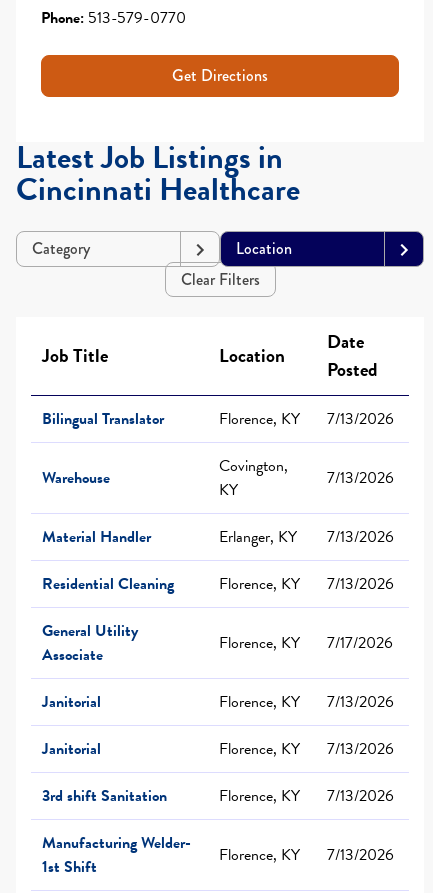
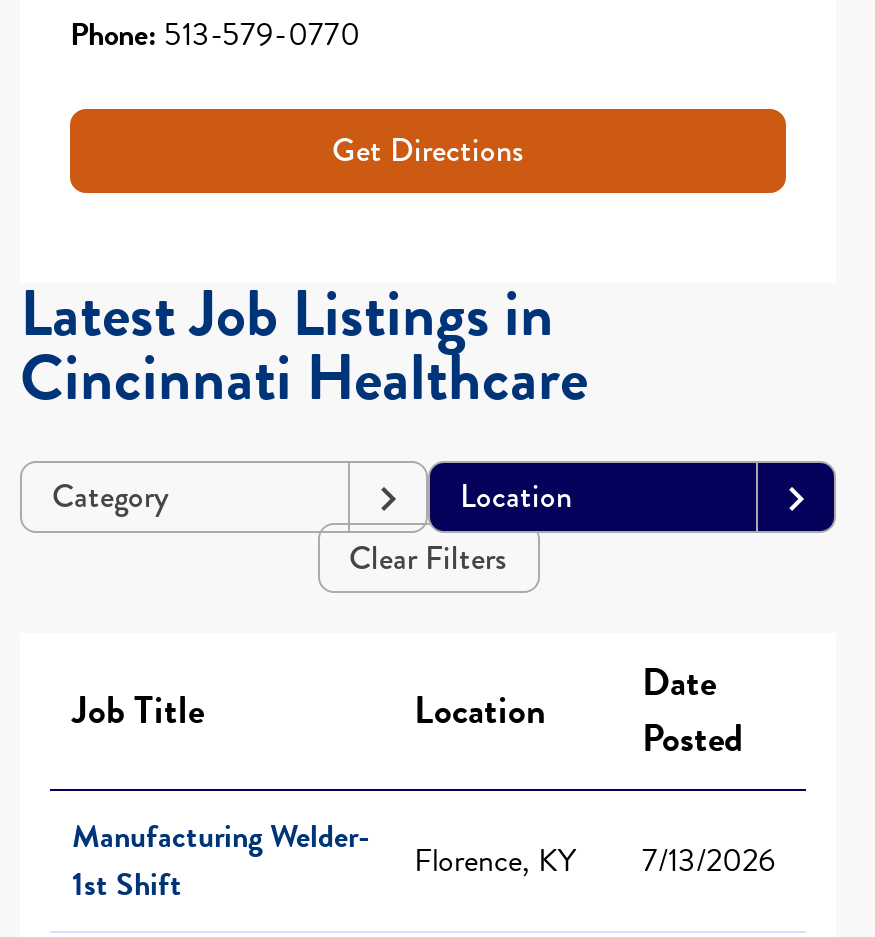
[42,407,394,808] Bilingual Translator | Florence, KY | 7/13/2026 | Warehouse | Covington, | KY | 7/13/2026 | Material Handler | Erlanger, KY | 7/13/2026 | Residential Cleaning | Florence, KY | 7/13/2026 | General Utility | Associate | Florence, KY | 7/17/2026 | Janitorial | Florence, KY | 7/13/2026 | Janitorial | Florence, KY | 7/13/2026 | 3rd shift Sanitation | Florence, KY | 7/13/2026 -> none

